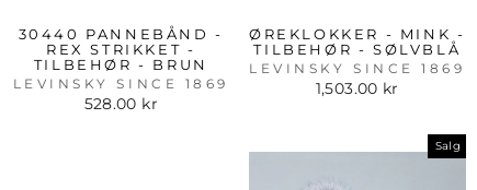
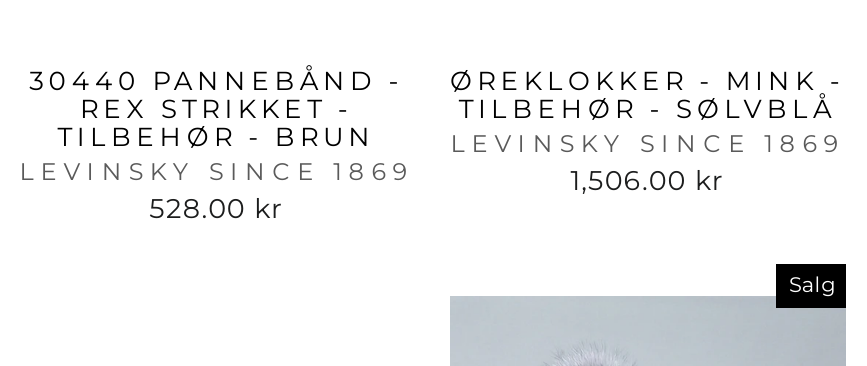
[315,79,399,97] 1,503.00 kr -> [570,163,725,195] 1,506.00 kr

